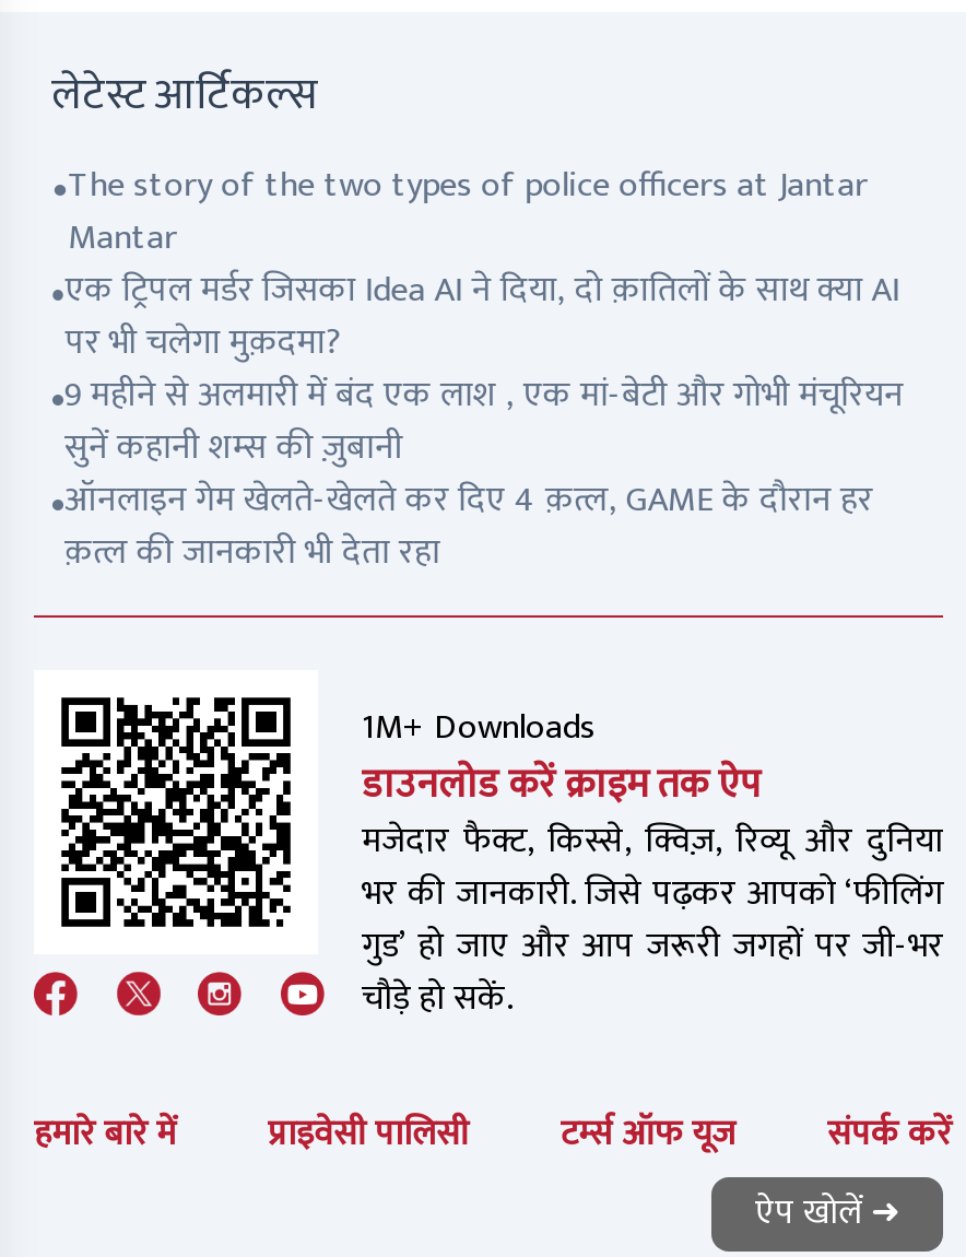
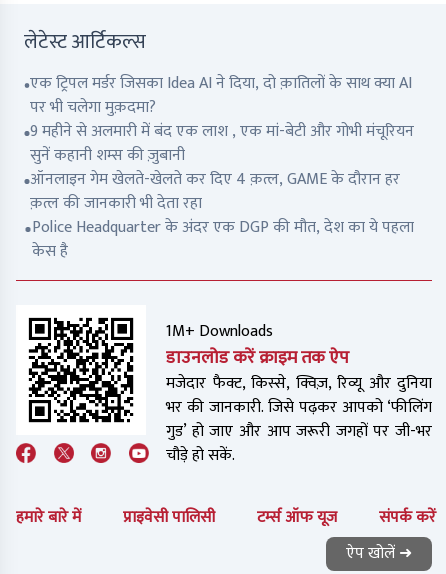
[68,158,868,269] The story of the two types of police officers at Jantar | Mantar -> none
moved [64,263,903,584] -> [30,70,414,217]: एक ट्रिपल मर्डर जिसका Idea AI ने दिया, दो क़ातिलों के साथ क्या AI | पर भी चलेगा मुक़दमा? | 9 महीने से अलमारी में बंद एक लाश , एक मां-बेटी और गोभी मंचूरियन | सुनें कहानी शम्स की ज़ुबानी | ऑनलाइन गेम खेलते-खेलते कर दिए 4 क़त्ल, GAME के दौरान हर | क़त्ल की जानकारी भी देता रहा
none -> [32,214,414,265] Police Headquarter के अंदर एक DGP की मौत, देश का ये पहला | केस है

